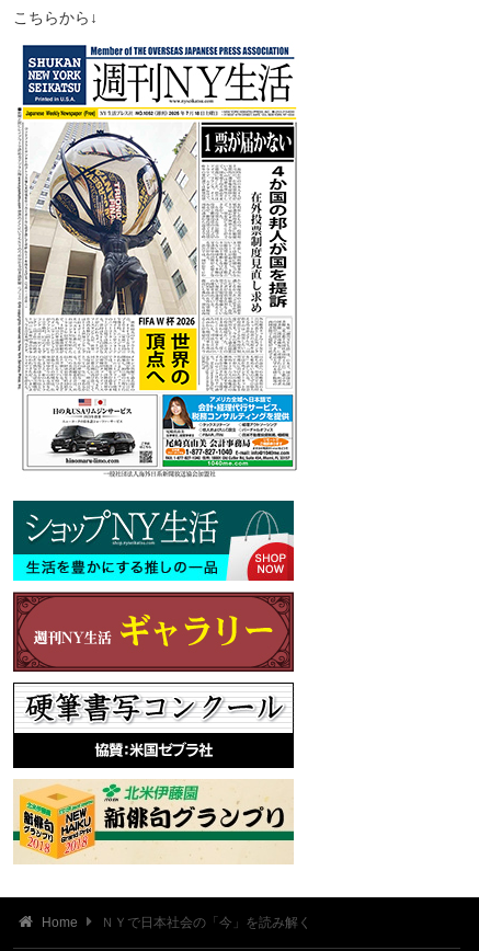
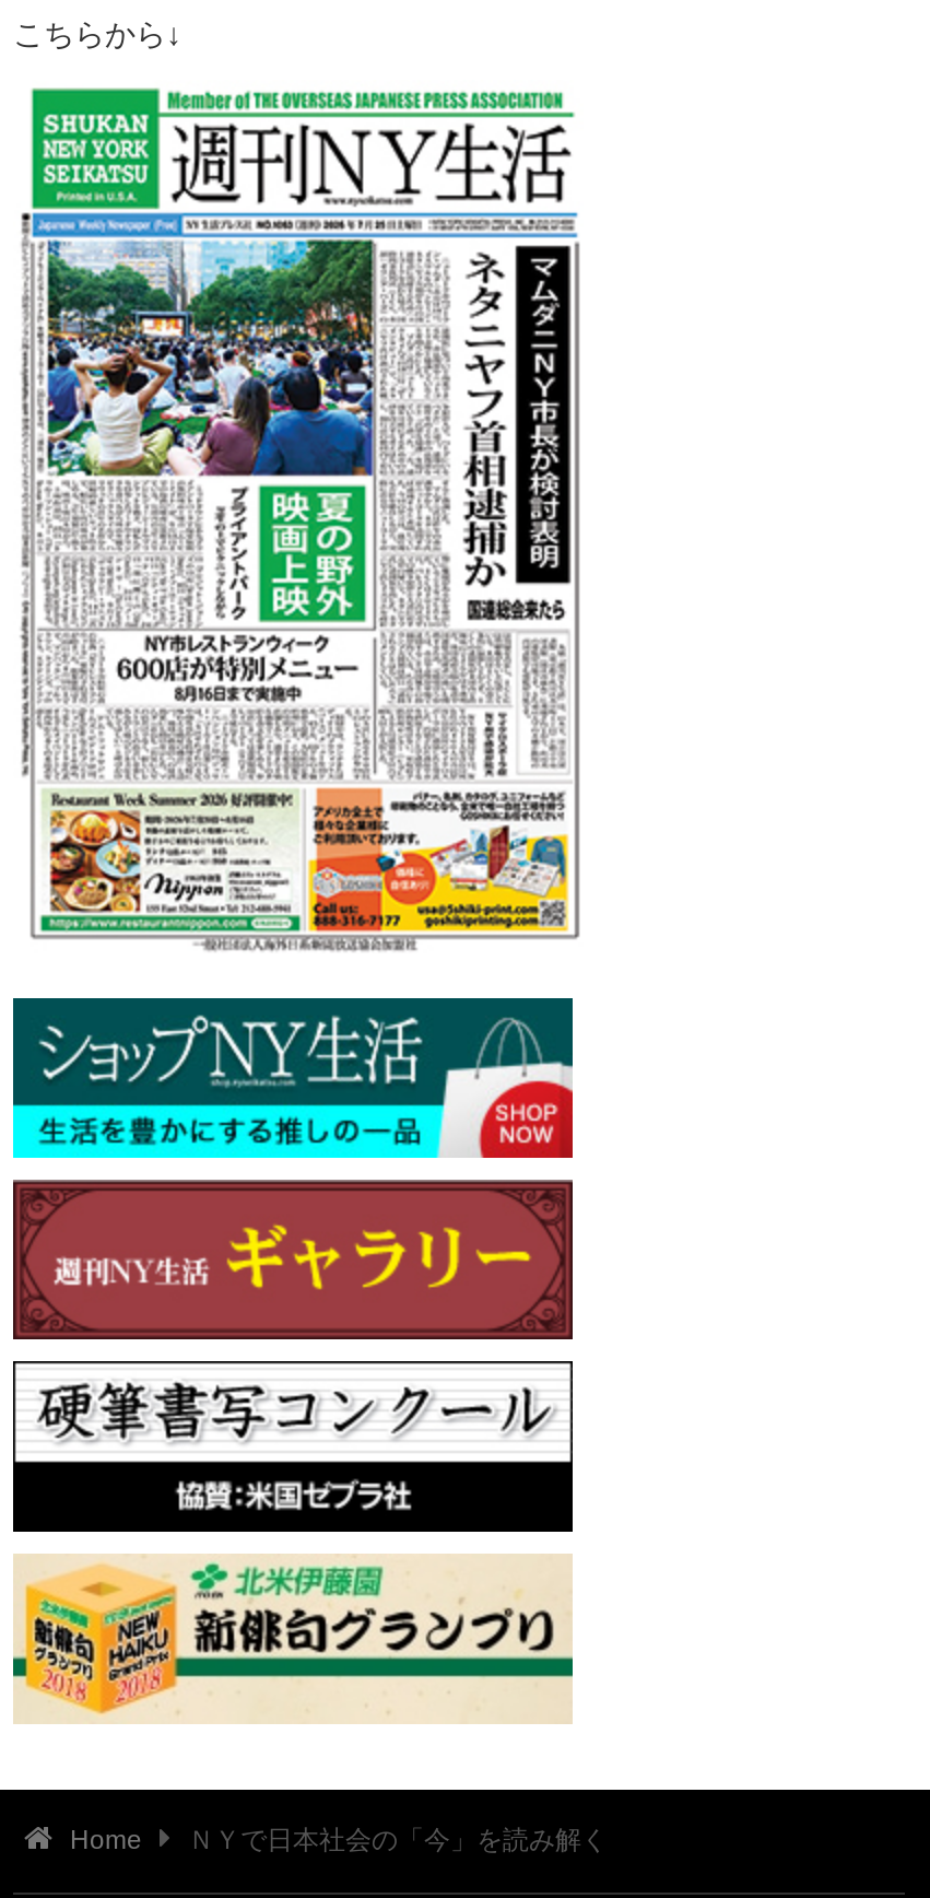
[22,44,297,469] [image] -> [31,87,579,934] [image]

